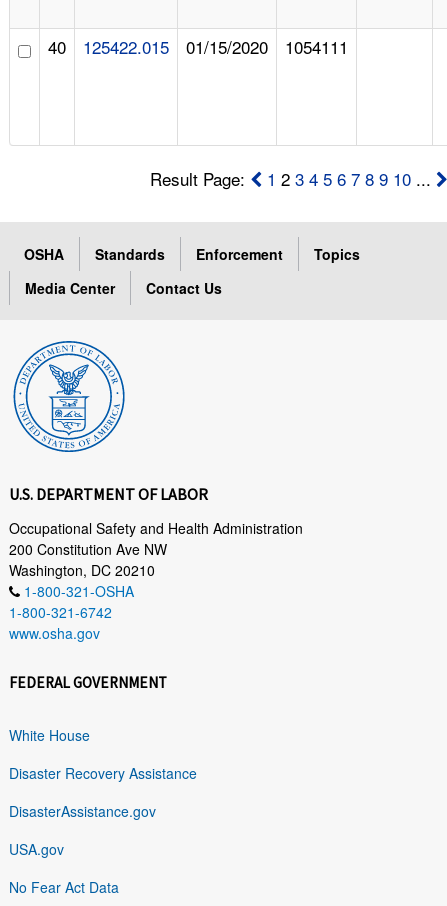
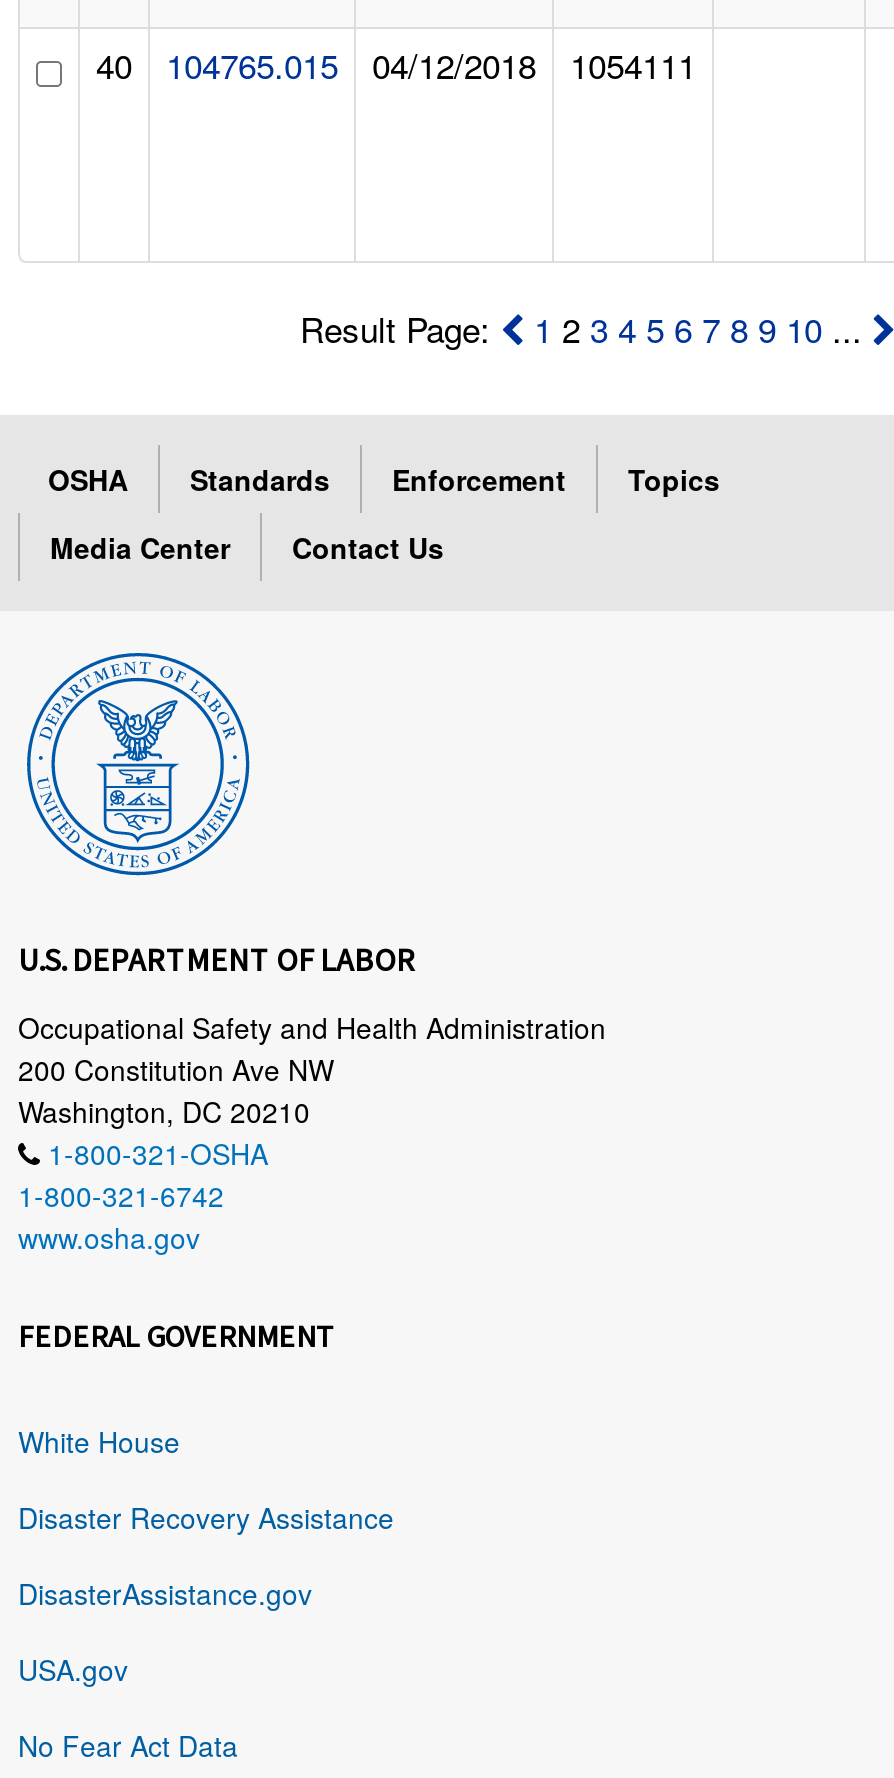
[83,34,169,59] 125422.015 -> [166,39,338,89] 104765.015
[186,34,268,59] 01/15/2020 -> [372,39,536,89] 04/12/2018

